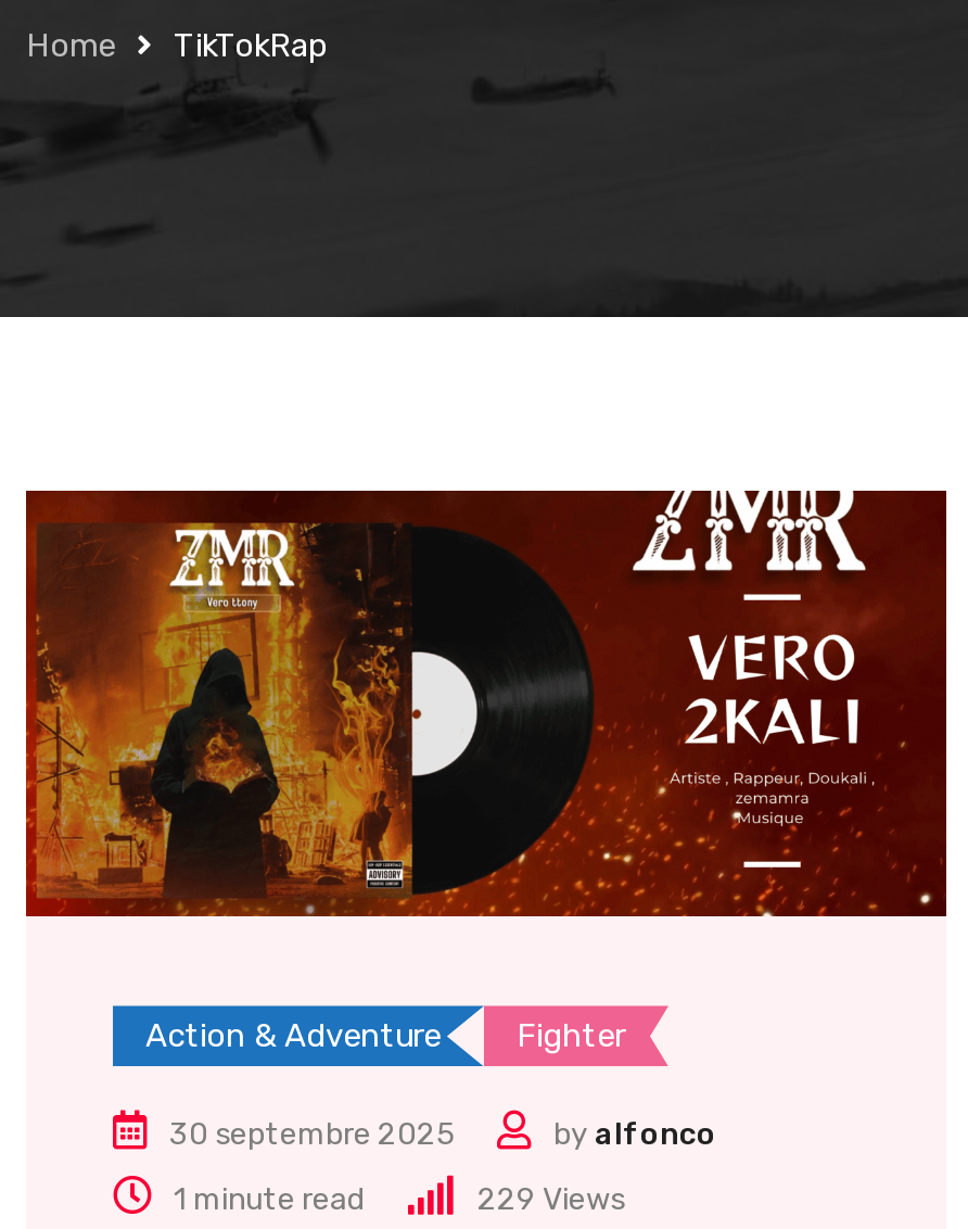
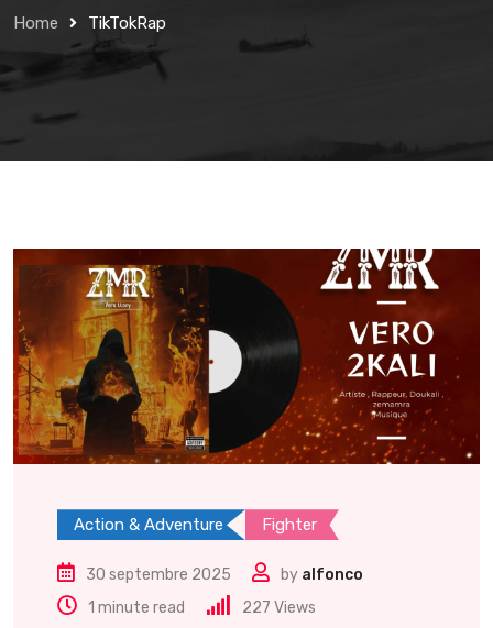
[477,1182,625,1219] 229 Views -> [242,599,316,617] 227 Views

